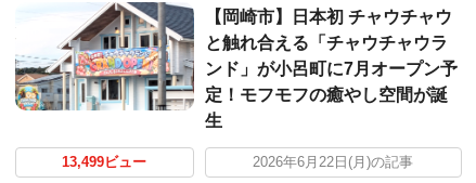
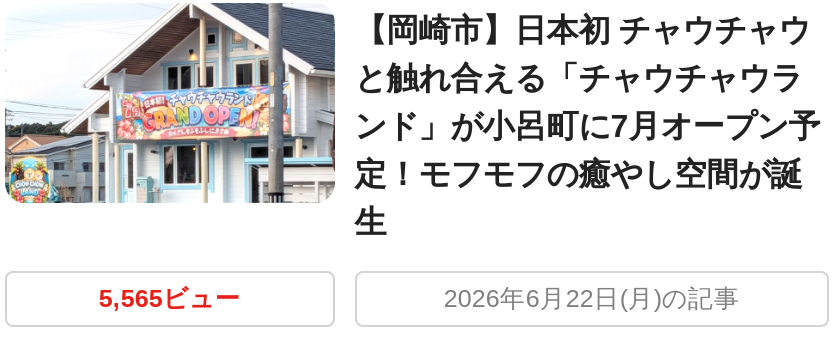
[62,155,147,170] 13,499ビュー -> [99,285,241,313] 5,565ビュー

